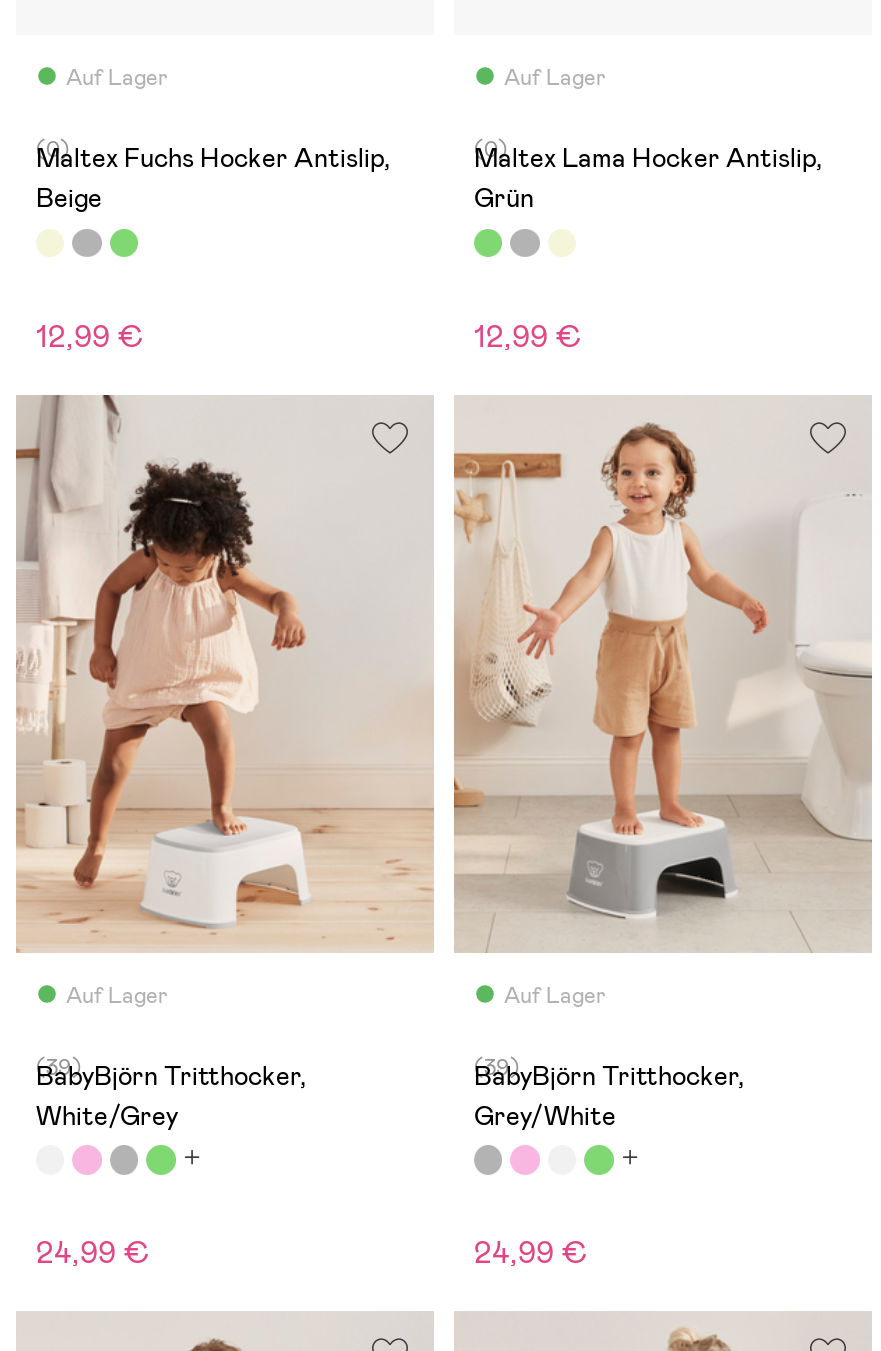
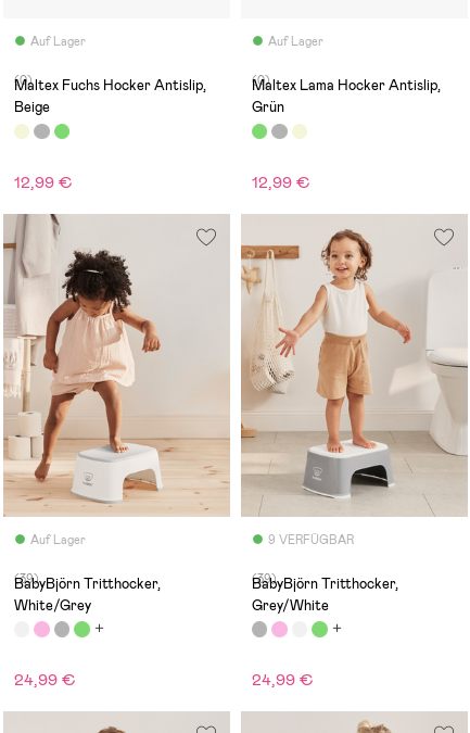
[504,981,606,1009] Auf Lager -> [268,532,354,547] 9 VERFÜGBAR

